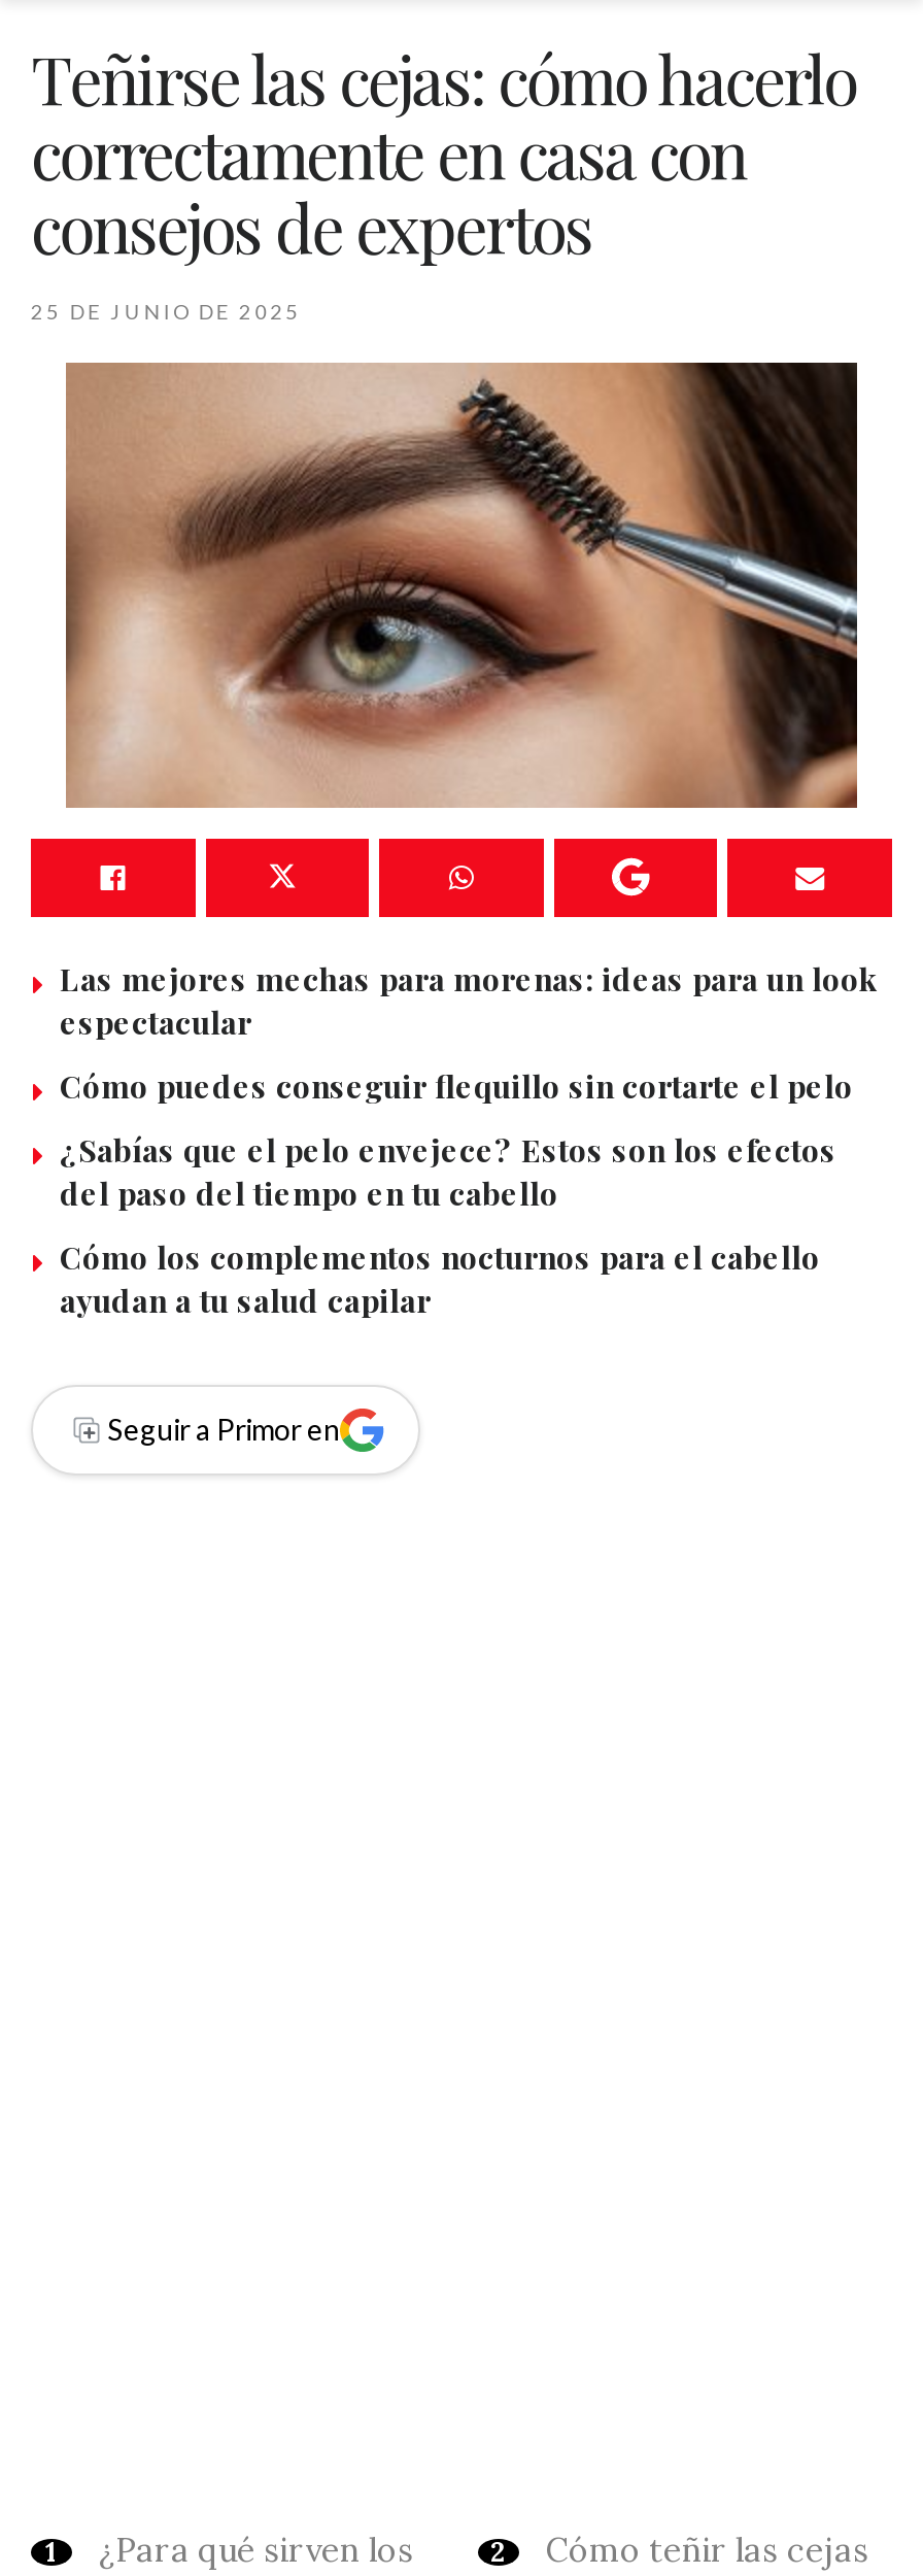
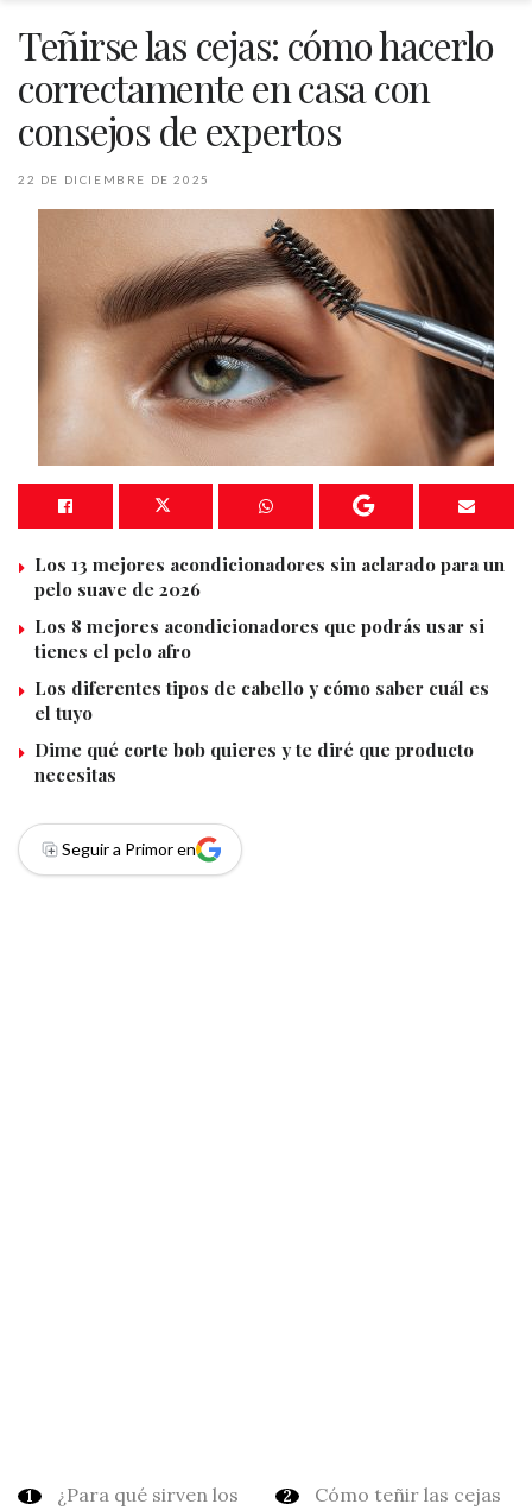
[31,298,302,323] 25 DE JUNIO DE 2025 -> [18,172,210,186] 22 DE DICIEMBRE DE 2025
[60,958,876,1042] Las mejores mechas para morenas: ideas para un look | espectacular -> [34,552,505,601] Los 13 mejores acondicionadores sin aclarado para un | pelo suave de 2026
[60,1065,853,1106] Cómo puedes conseguir flequillo sin cortarte el pelo -> [34,614,484,663] Los 8 mejores acondicionadores que podrás usar si | tienes el pelo afro
[60,1129,836,1213] ¿Sabías que el pelo envejece? Estos son los efectos | del paso del tiempo en tu cabello -> [34,676,489,724] Los diferentes tipos de cabello y cómo saber cuál es | el tuyo
[60,1236,820,1321] Cómo los complementos nocturnos para el cabello | ayudan a tu salud capilar -> [34,738,474,786] Dime qué corte bob quieres y te diré que producto | necesitas

